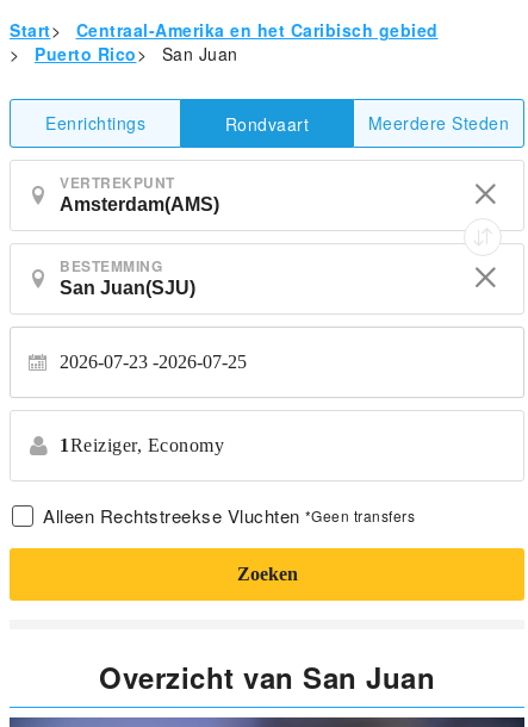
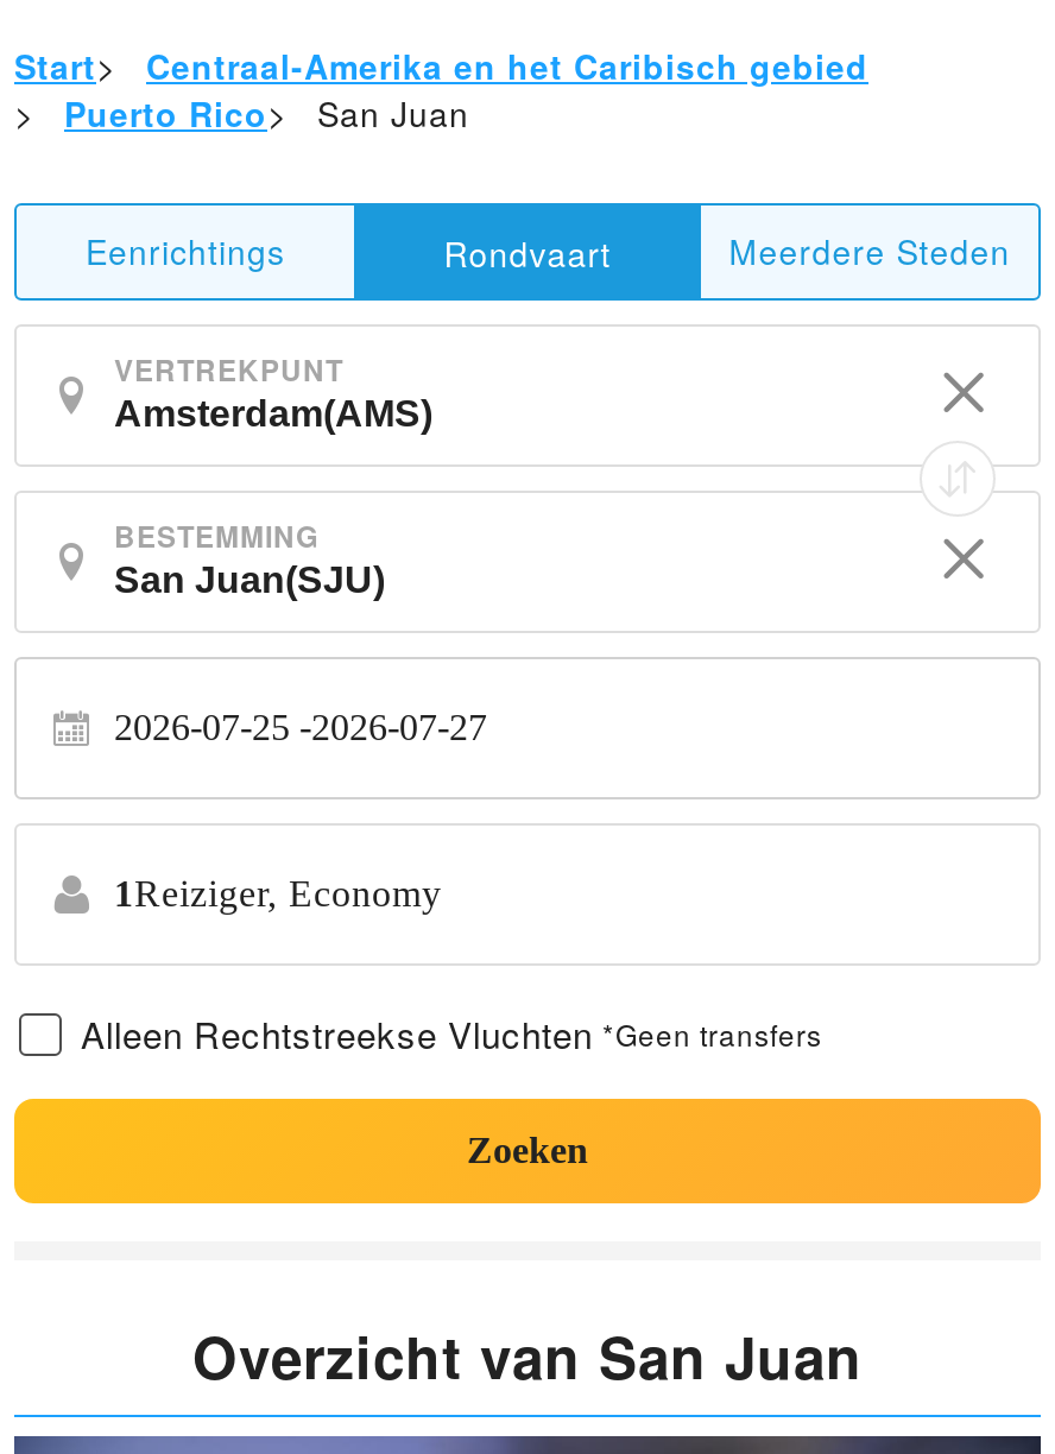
[60,352,247,372] 2026-07-23 -2026-07-25 -> [114,707,487,747] 2026-07-25 -2026-07-27

